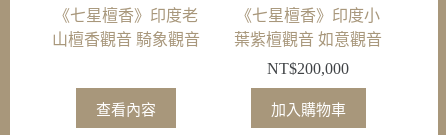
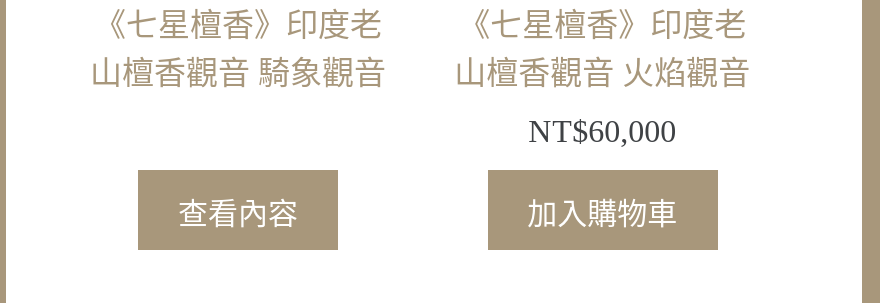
[234,7,382,48] 《七星檀香》印度小 | 葉紫檀觀音 如意觀音 -> [454,8,750,90] 《七星檀香》印度老 | 山檀香觀音 火焰觀音
[267,60,349,77] NT$200,000 -> [528,114,676,148] NT$60,000

